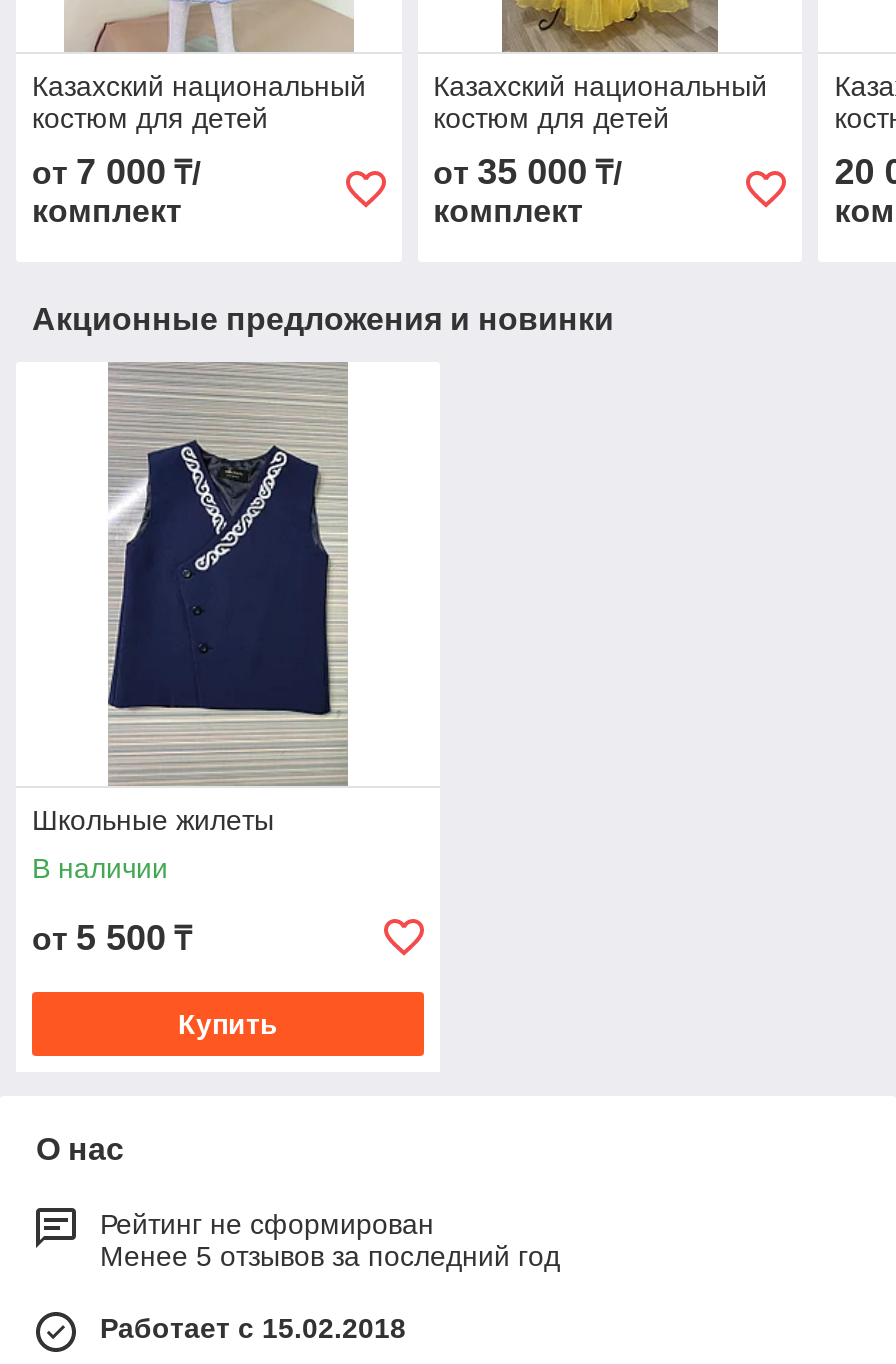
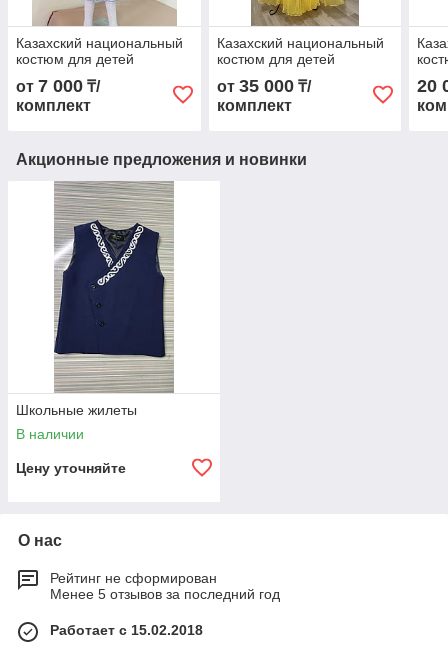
[32,917,278,1039] от 5 500 ₸ | Купить -> [16,460,126,476] Цену уточняйте

